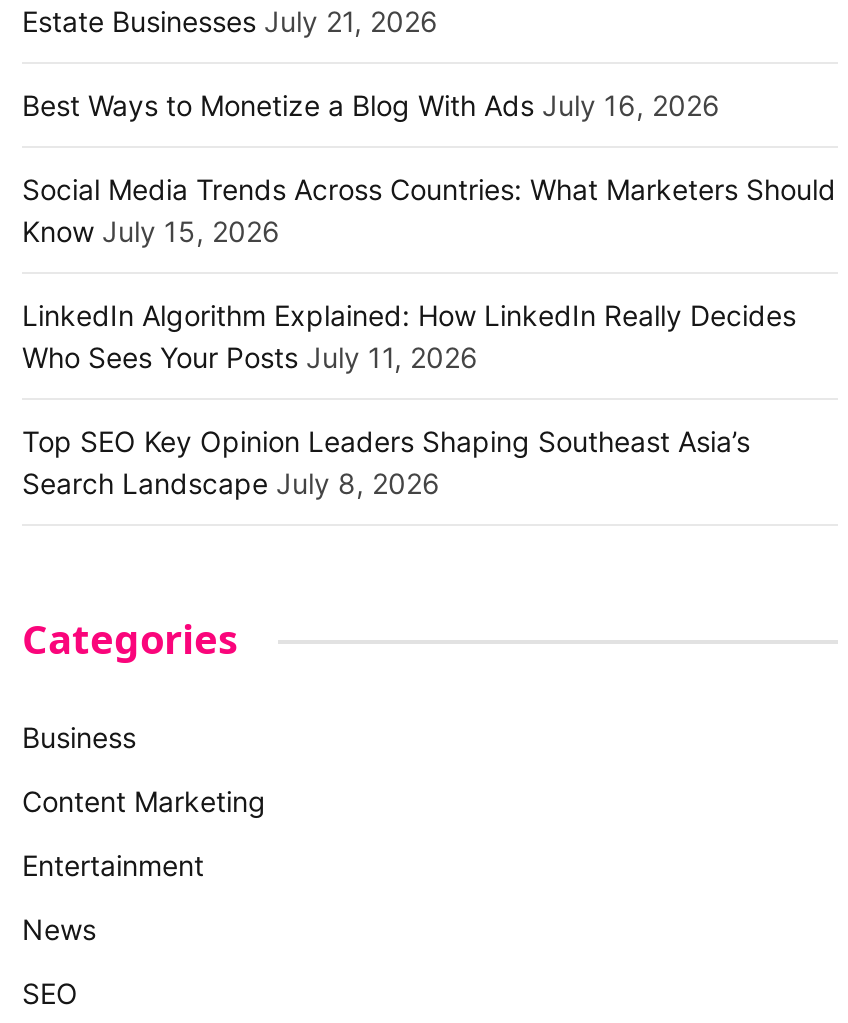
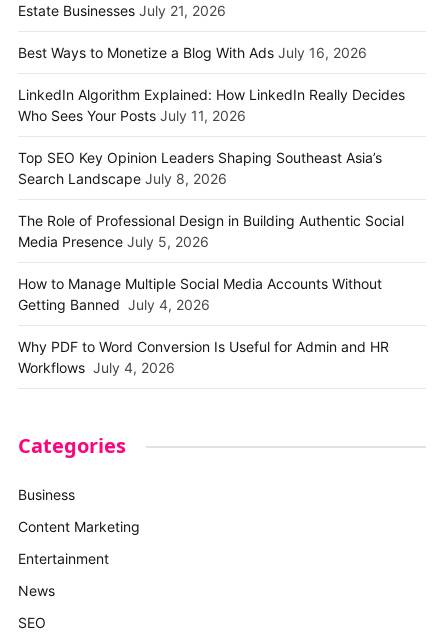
[22,172,836,248] Social Media Trends Across Countries: What Marketers Should | Know July 15, 2026 -> none
moved [22,298,796,500] -> [18,86,405,187]: LinkedIn Algorithm Explained: How LinkedIn Really Decides | Who Sees Your Posts July 11, 2026 | Top SEO Key Opinion Leaders Shaping Southeast Asia’s | Search Landscape July 8, 2026
none -> [18,212,404,376] The Role of Professional Design in Building Authentic Social | Media Presence July 5, 2026 | How to Manage Multiple Social Media Accounts Without | Getting Banned July 4, 2026 | Why PDF to Word Conversion Is Useful for Admin and HR | Workflows July 4, 2026

